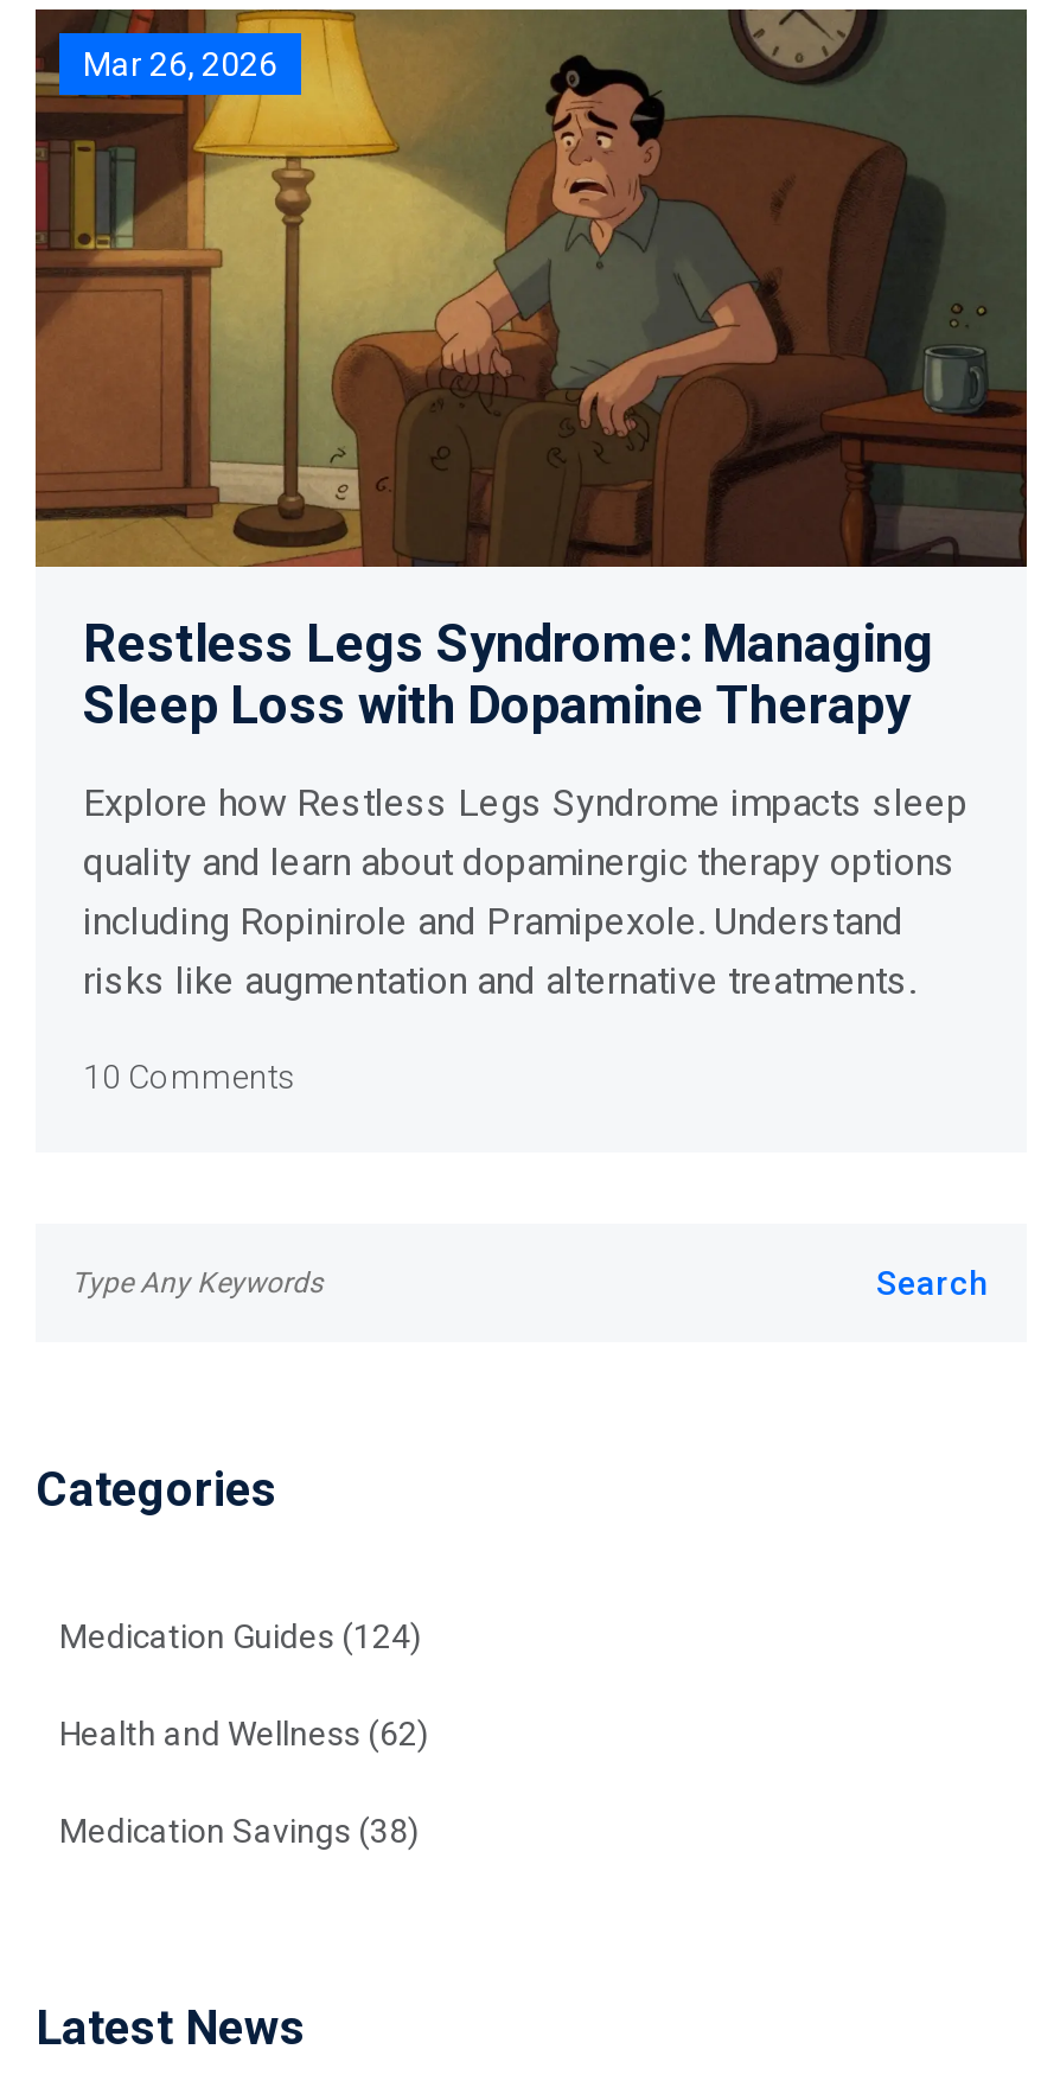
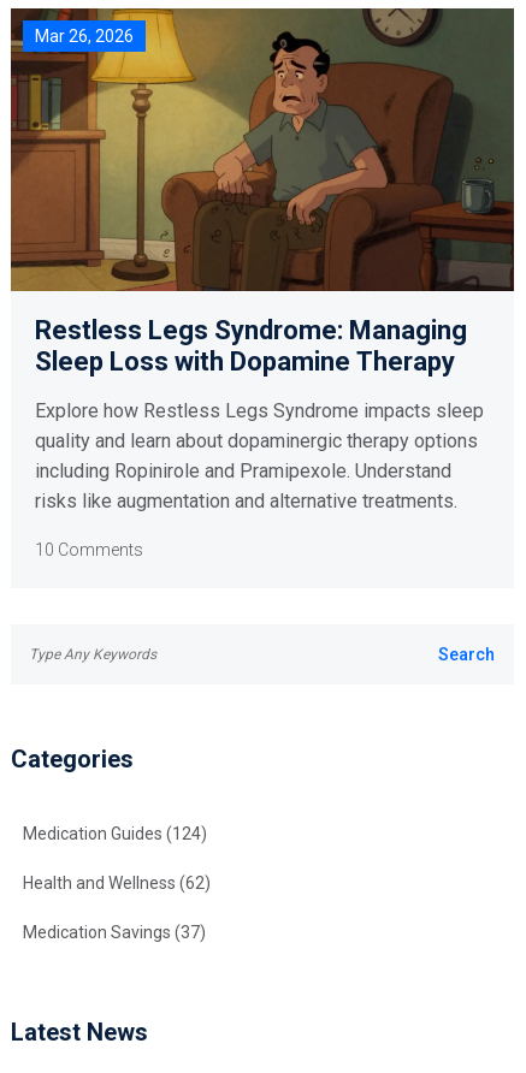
[59,1812,420,1850] Medication Savings (38) -> [23,923,206,942] Medication Savings (37)

